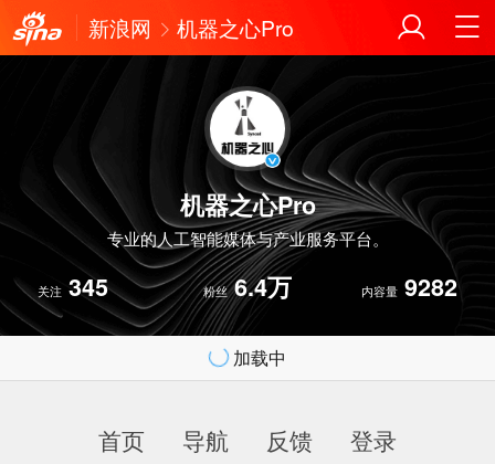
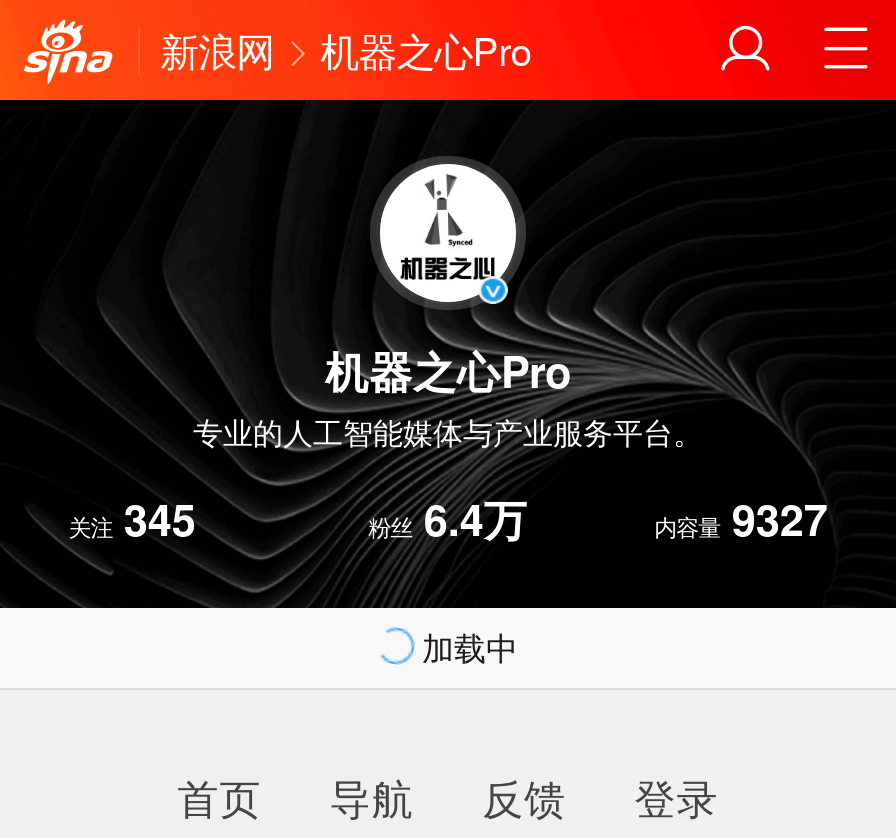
[361,270,457,304] 内容量 9282 -> [654,488,828,550] 内容量 9327

